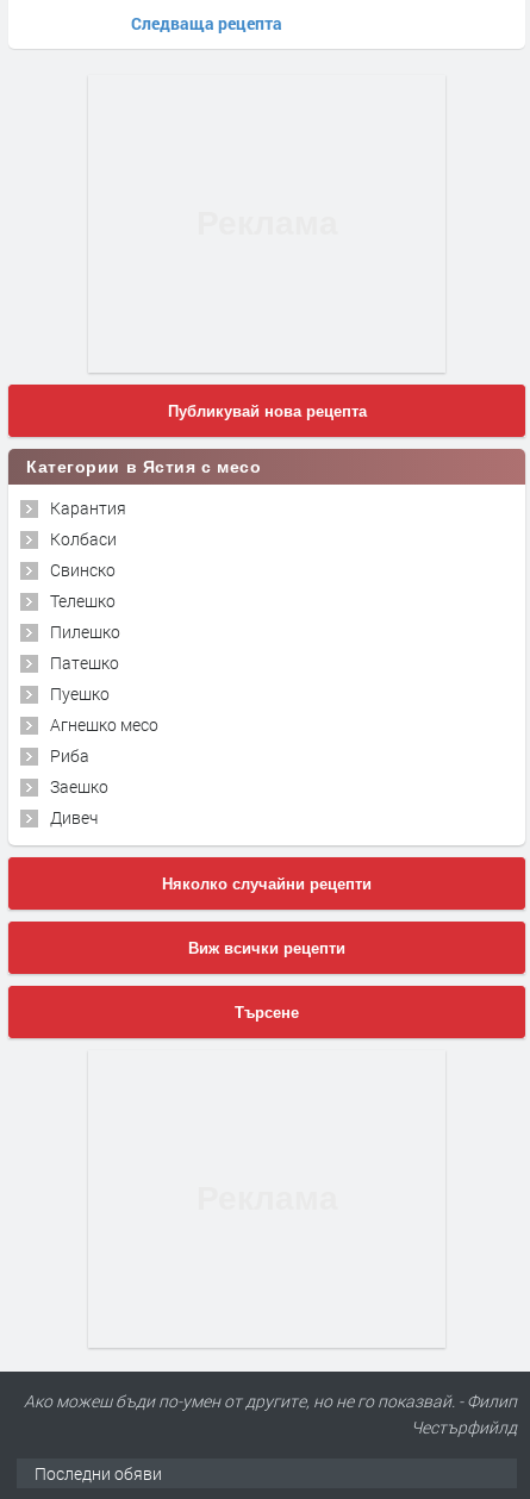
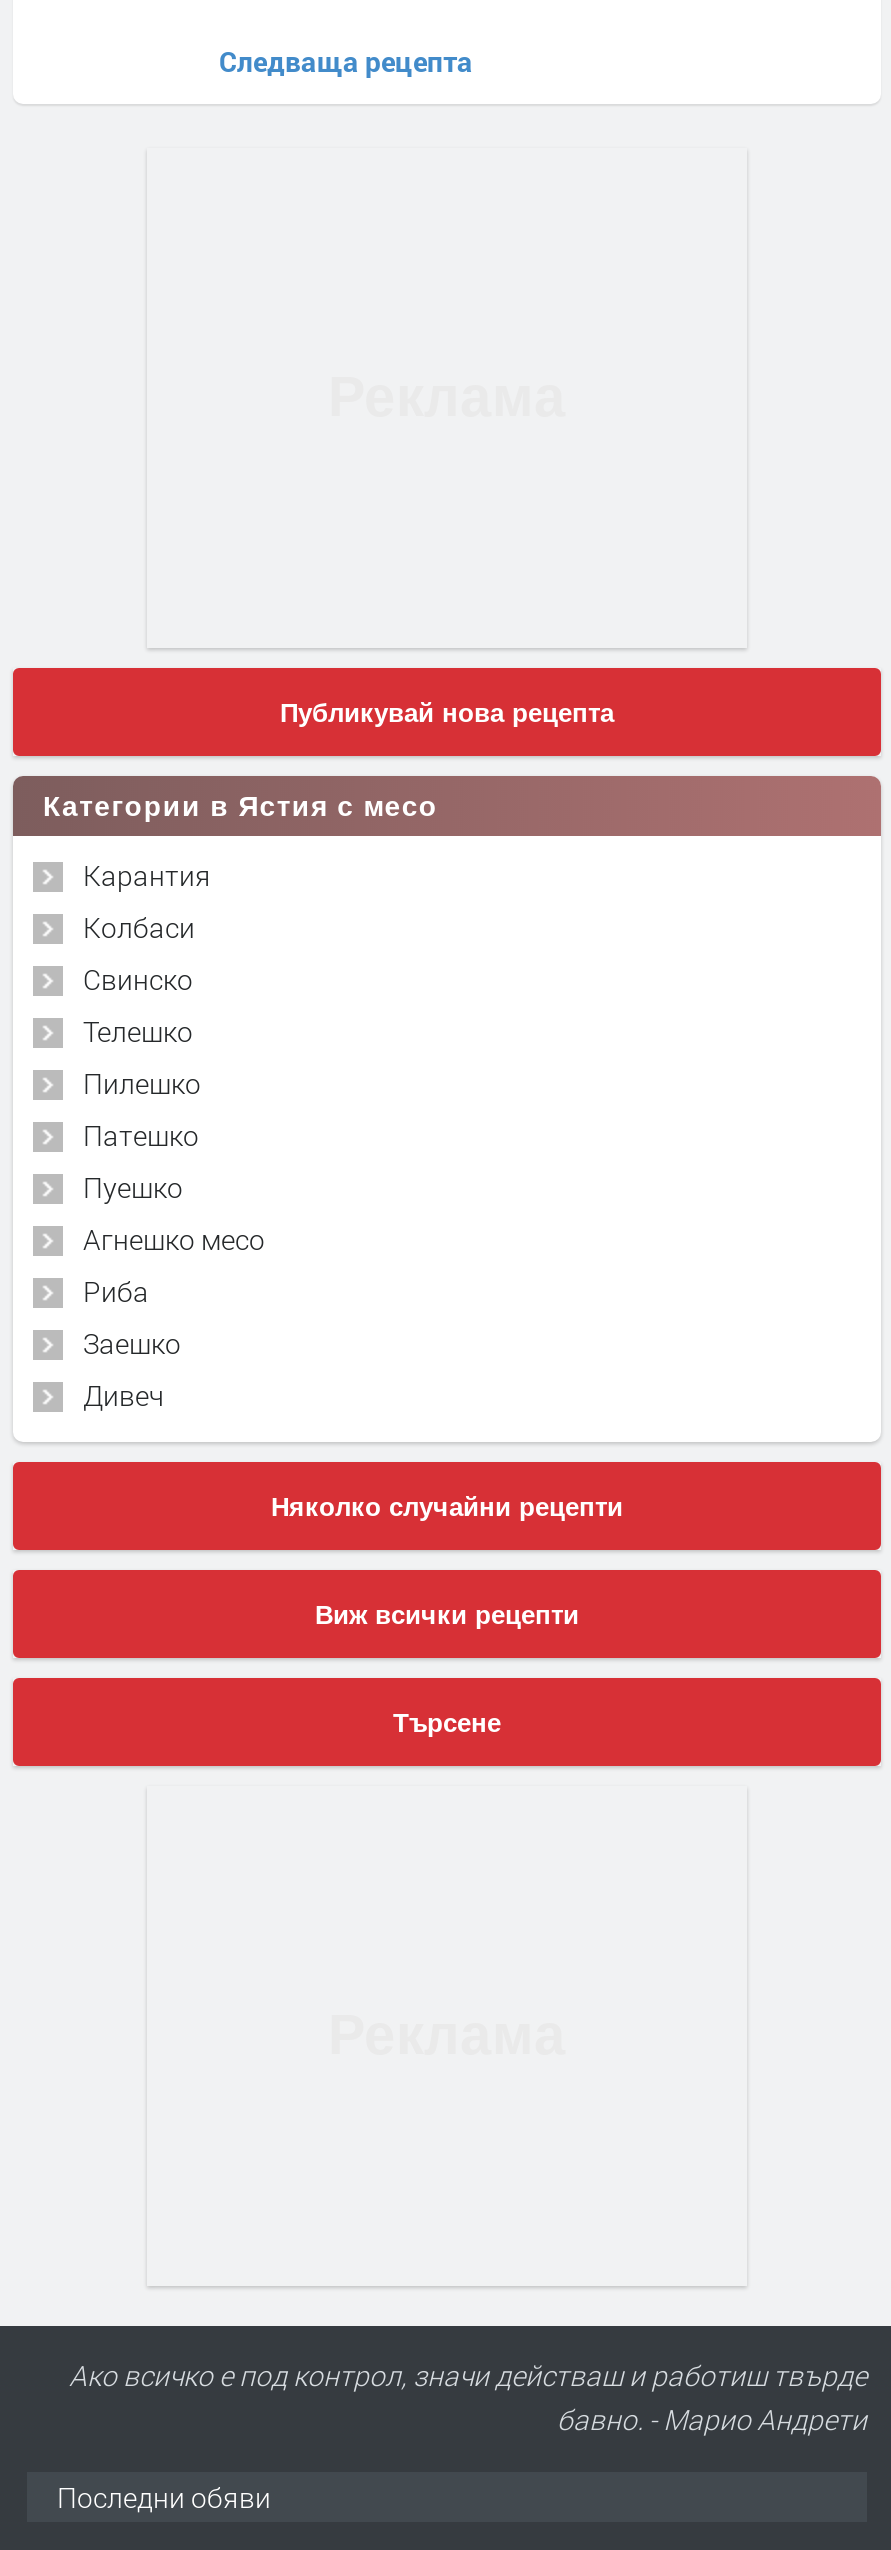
[24,1390,517,1439] Ако можеш бъди по-умен от другите, но не го показвай. - Филип | Честърфийлд -> [69,2357,867,2439] Ако всичко е под контрол, значи действаш и работиш твърде | бавно. - Марио Андрети

